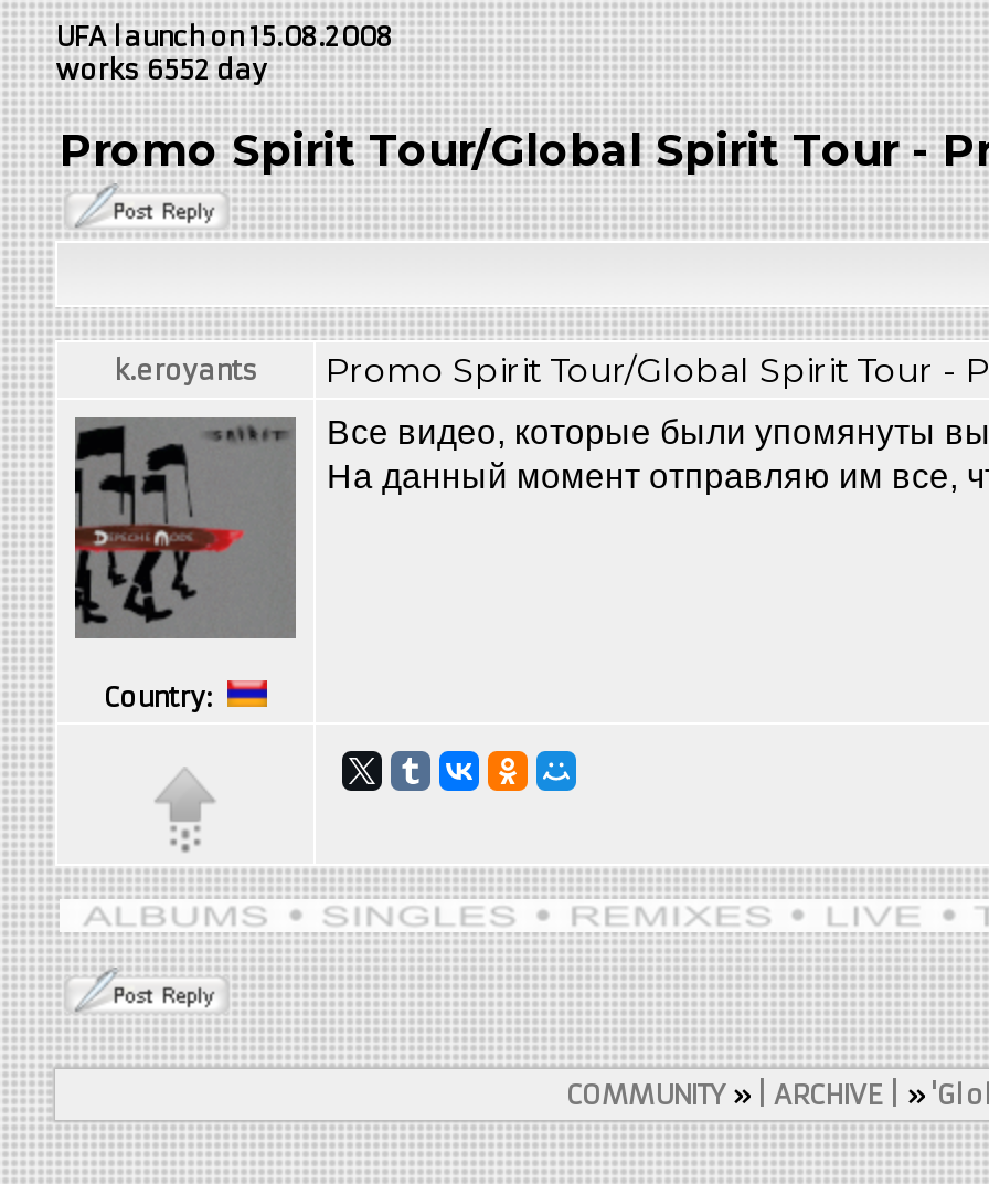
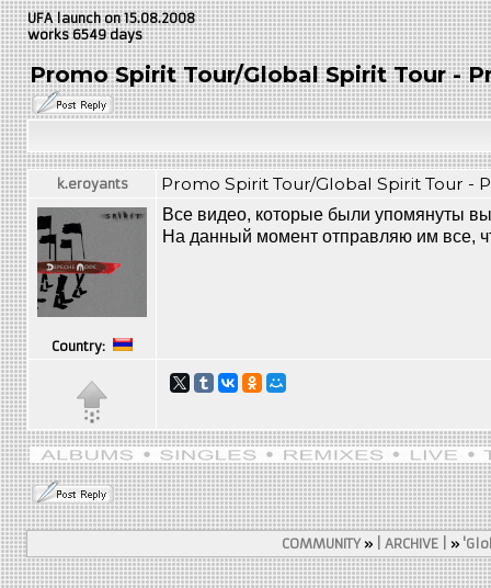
[55,53,267,86] works 6552 day -> [27,26,142,43] works 6549 days
[73,424,192,526] [image] -> [36,212,92,260] [image]
[75,550,196,625] [image] -> [36,273,96,310] [image]

